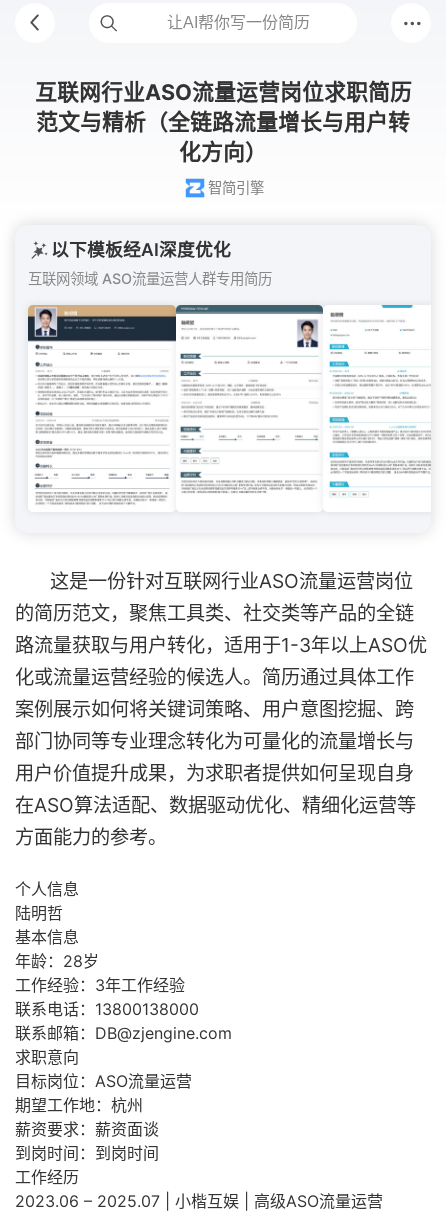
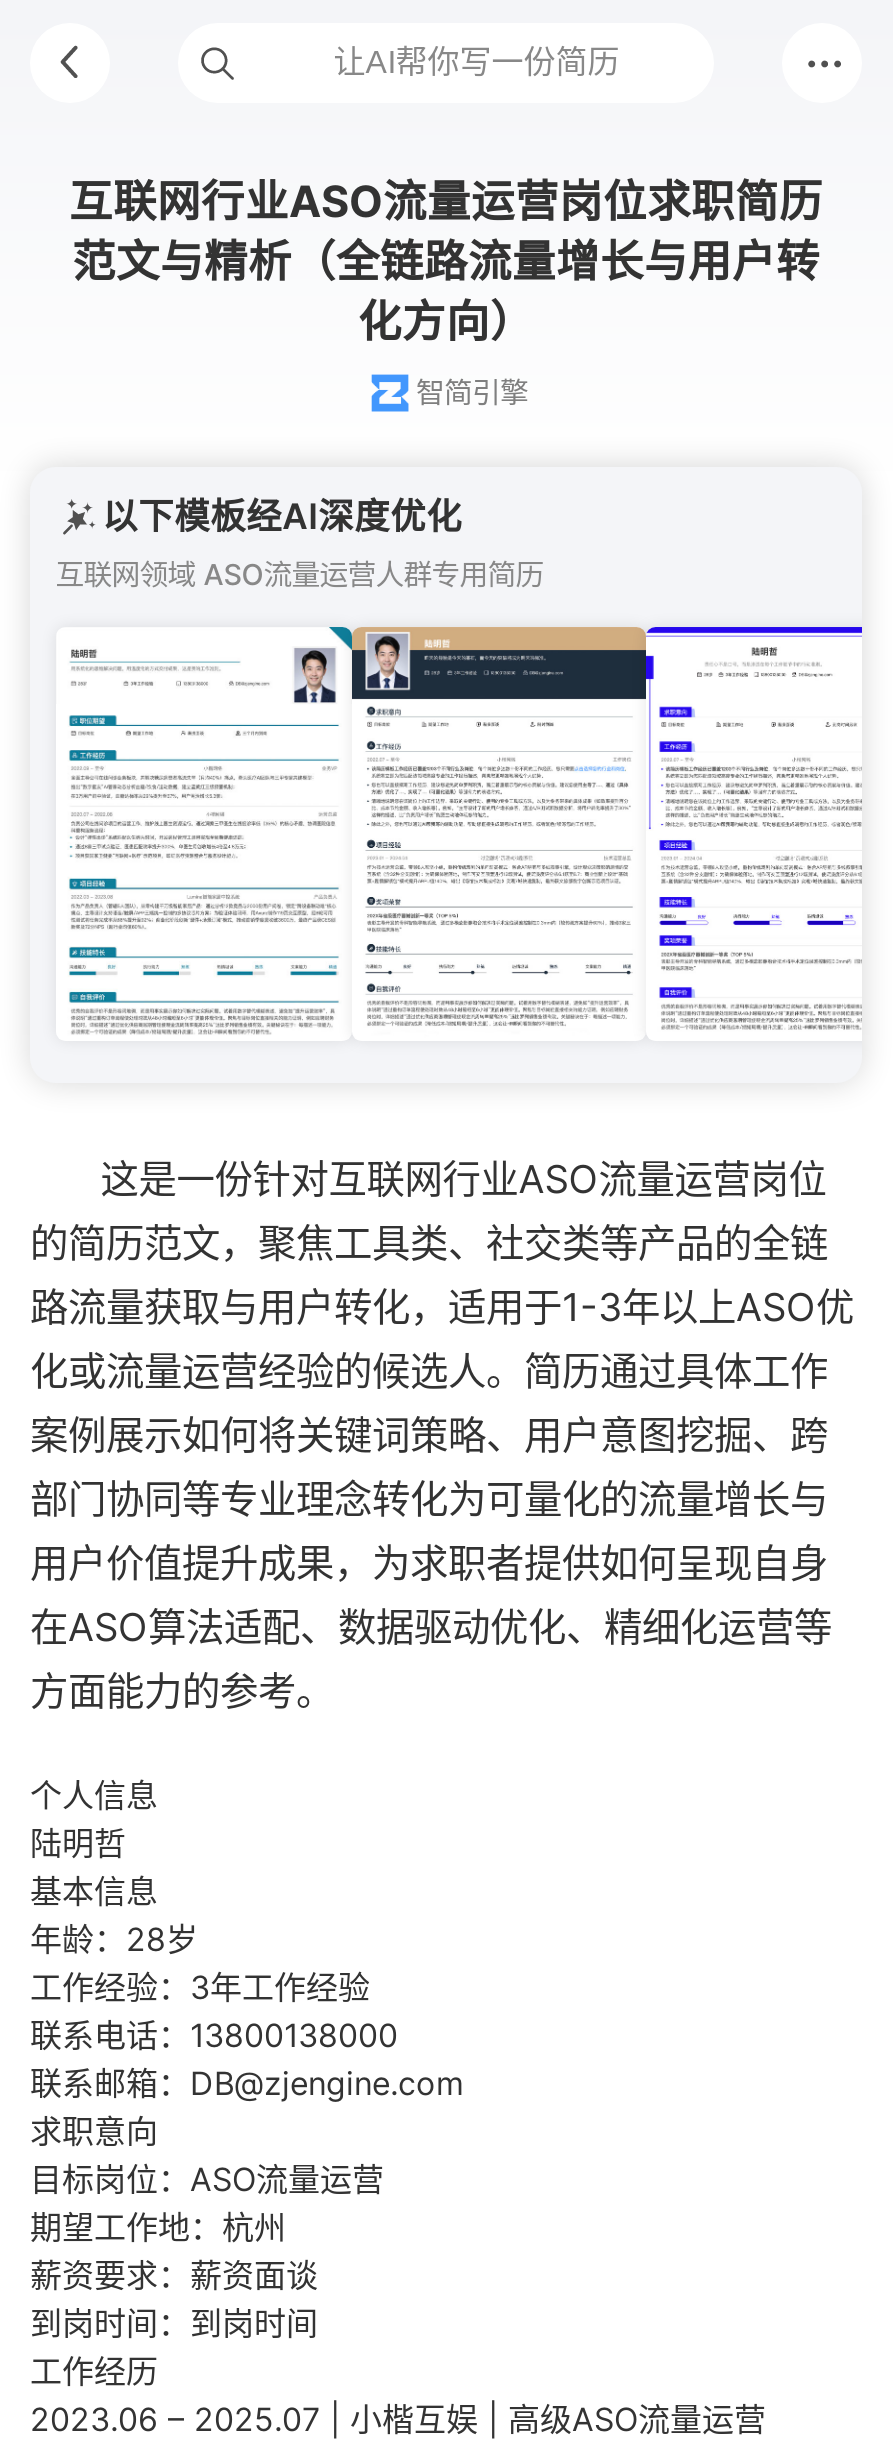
[27,304,431,508] [image] -> [56,625,864,1035] [image]

